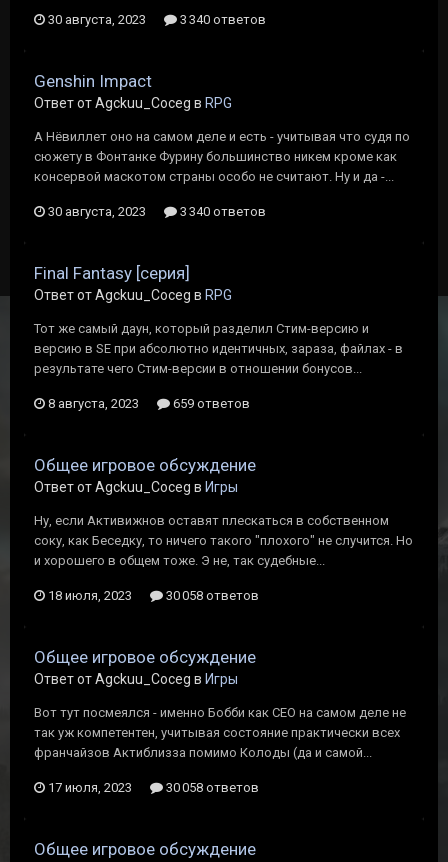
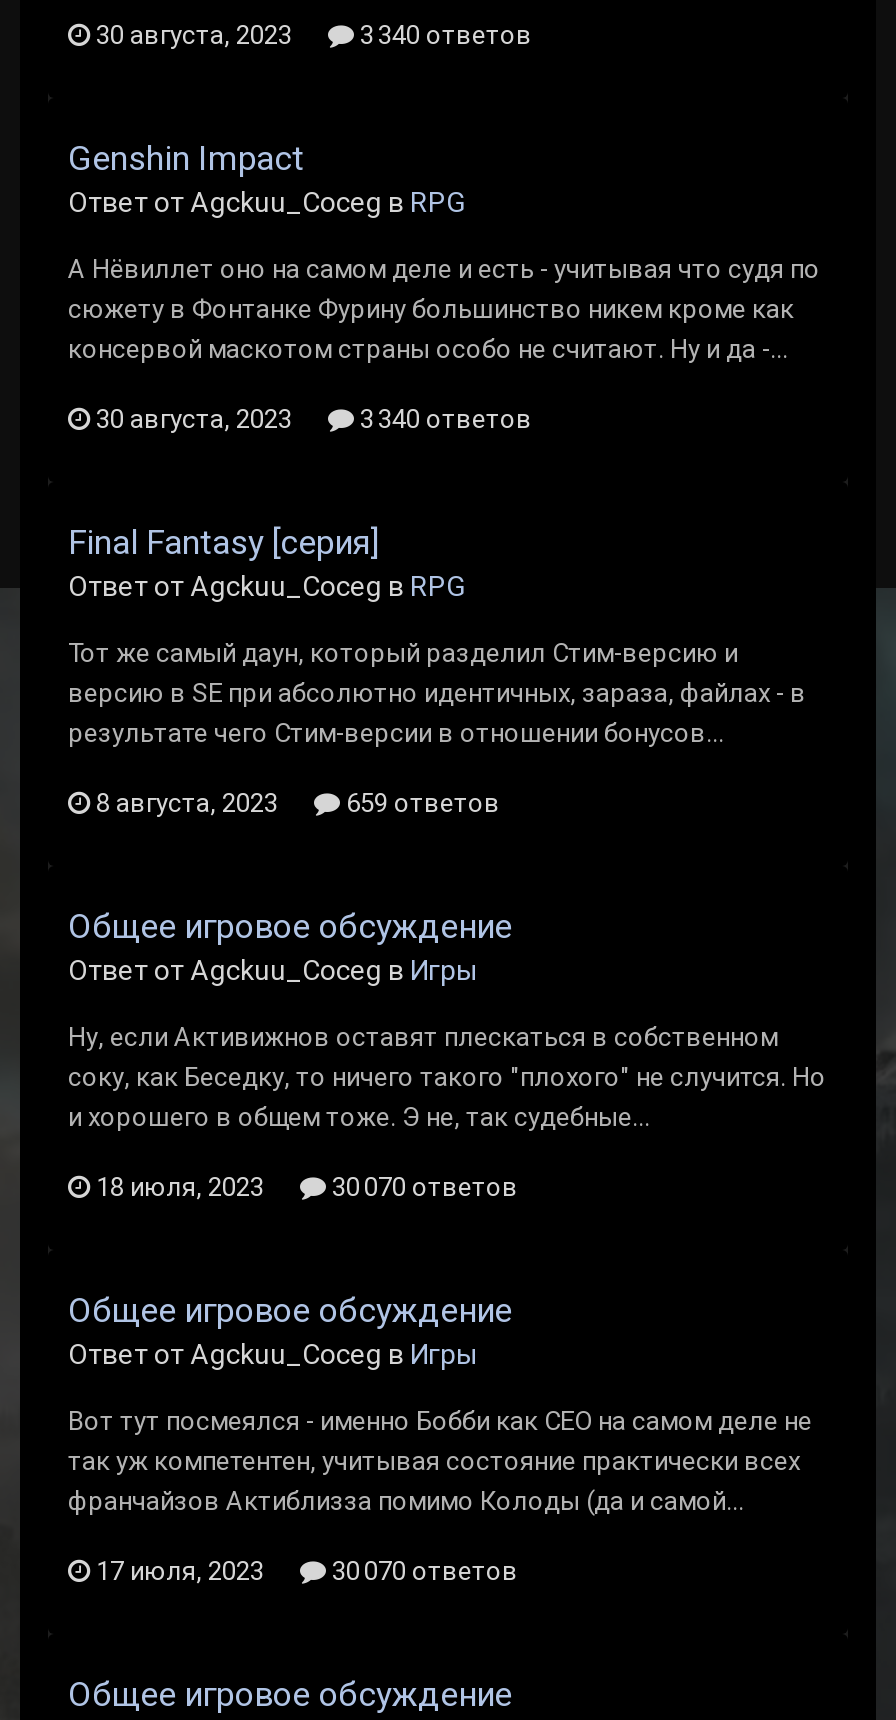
[163,588,259,603] 30 058 ответов -> [326,1172,518,1202] 30 070 ответов
[163,780,259,795] 30 058 ответов -> [326,1556,518,1586] 30 070 ответов

